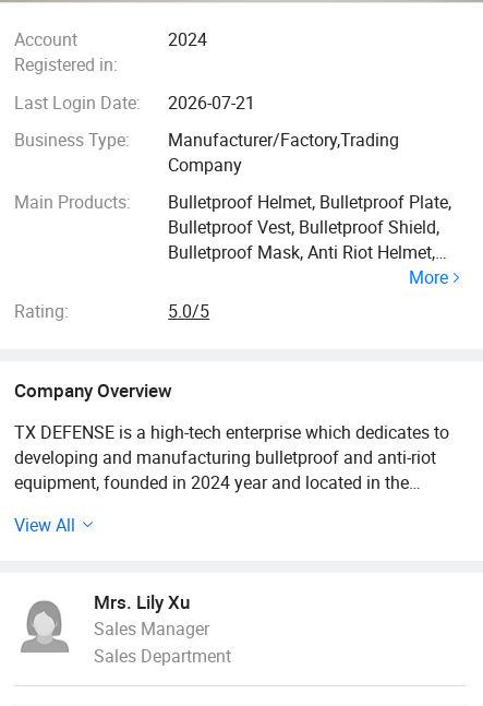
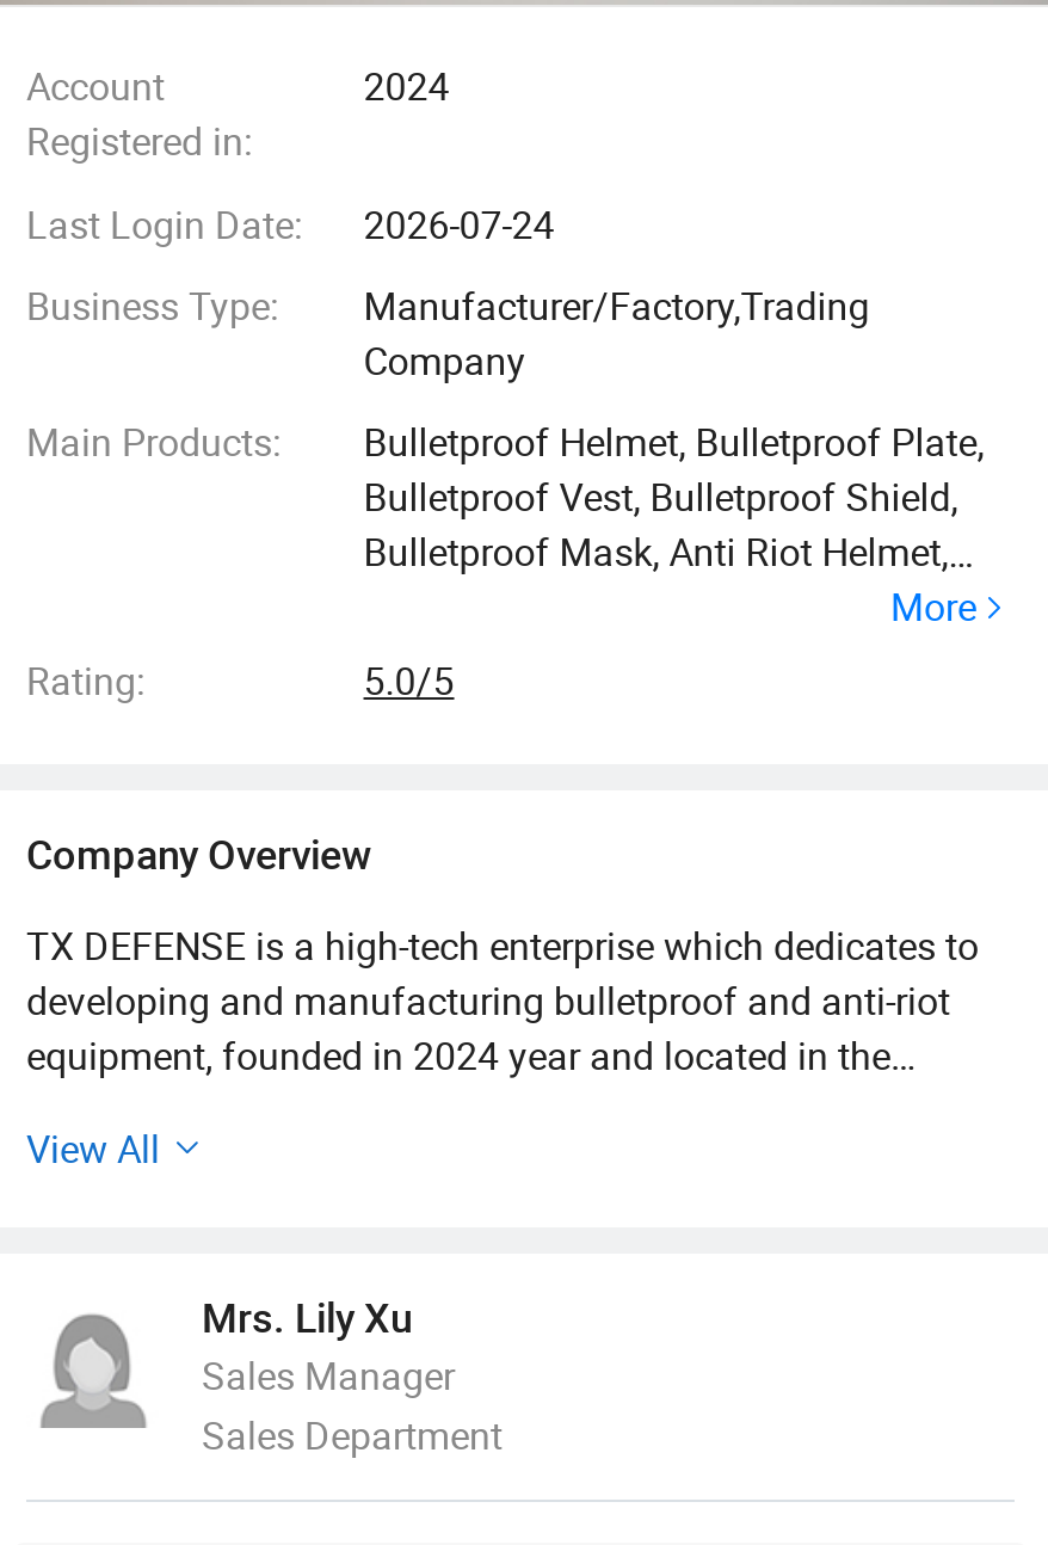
[14,90,255,114] Last Login Date: 2026-07-21 -> [26,198,555,250] Last Login Date: 2026-07-24

